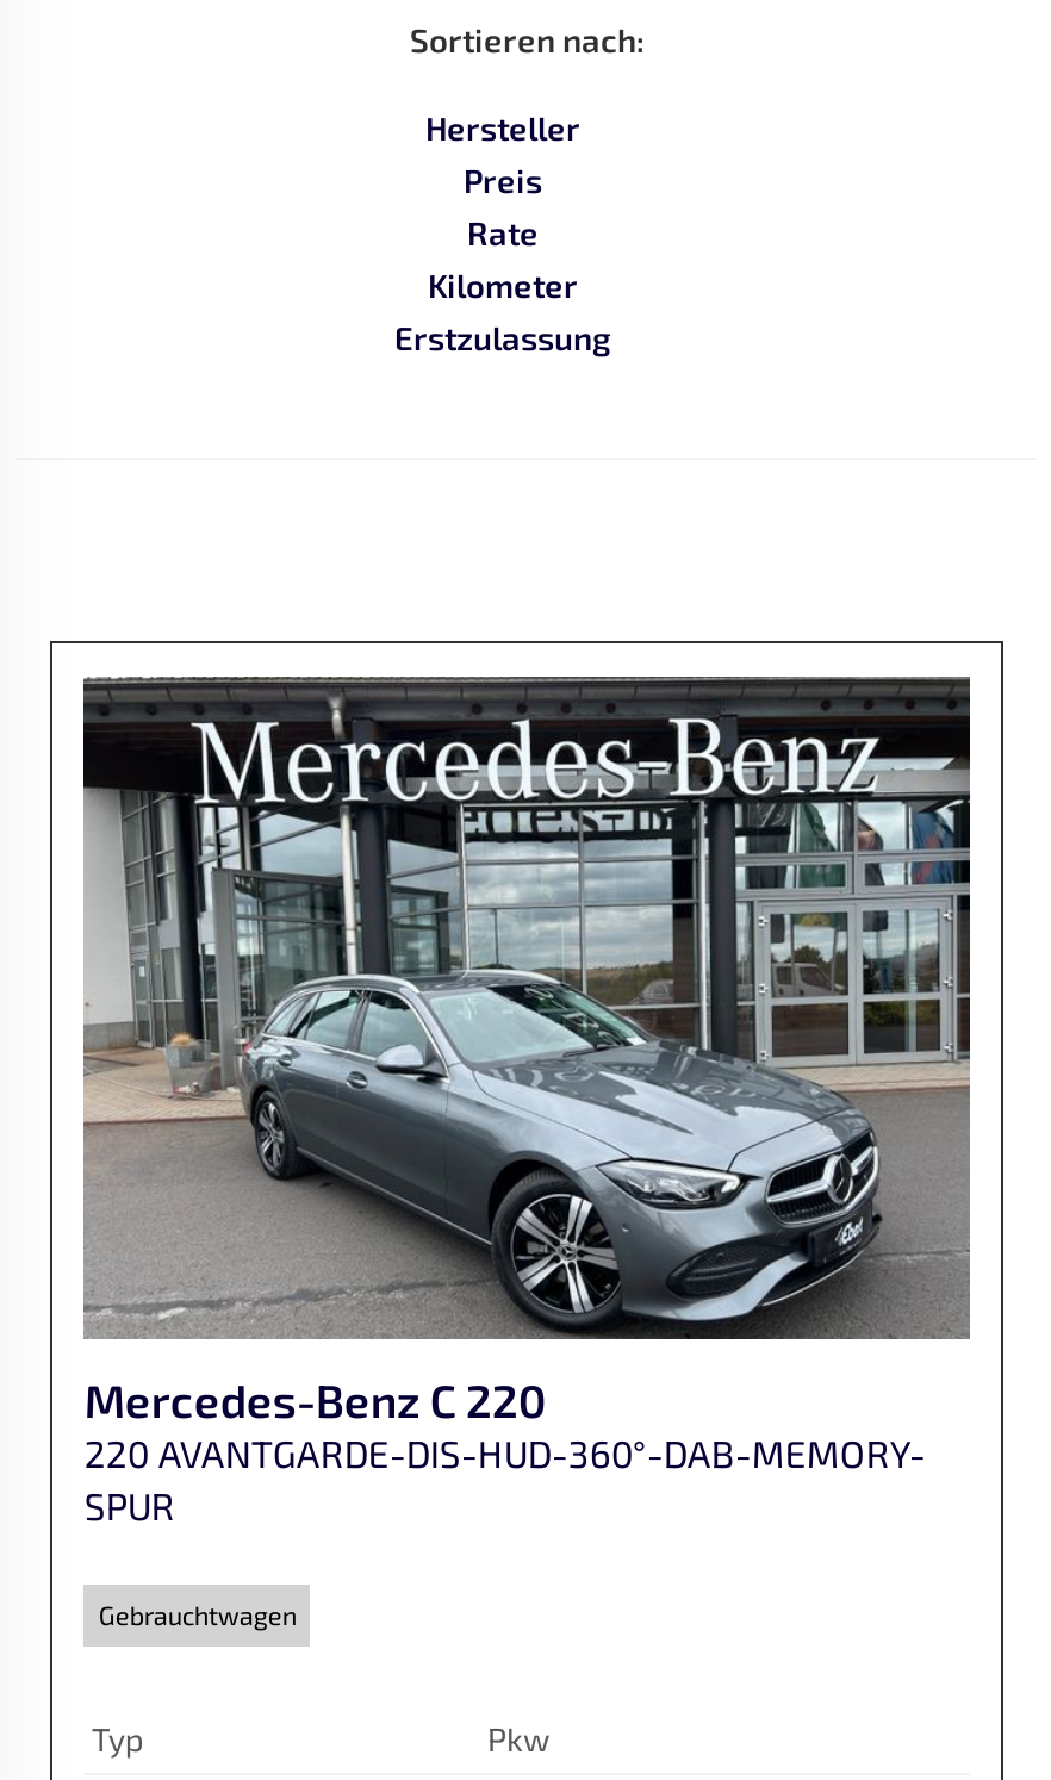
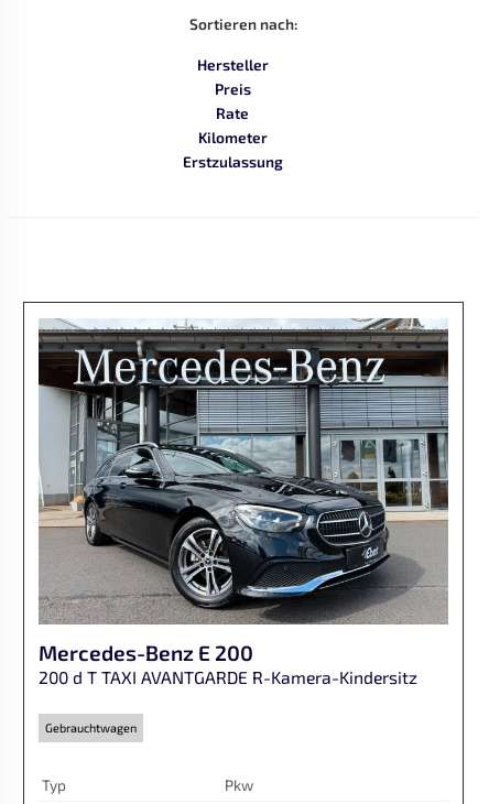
[81,674,972,1528] [image] | Mercedes-Benz C 220 | 220 AVANTGARDE-DIS-HUD-360°-DAB-MEMORY- | SPUR -> [39,318,448,687] [image] | Mercedes-Benz E 200 | 200 d T TAXI AVANTGARDE R-Kamera-Kindersitz

